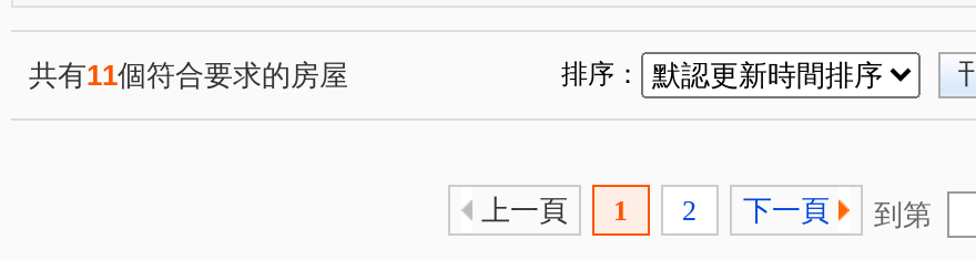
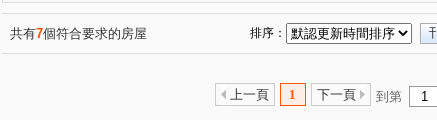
[29,59,348,92] 共有11個符合要求的房屋 -> [10,26,147,41] 共有7個符合要求的房屋
[682,194,698,227] 2 -> none

